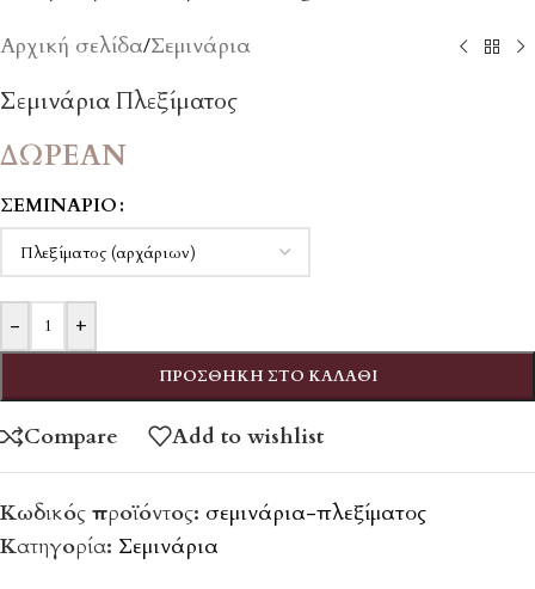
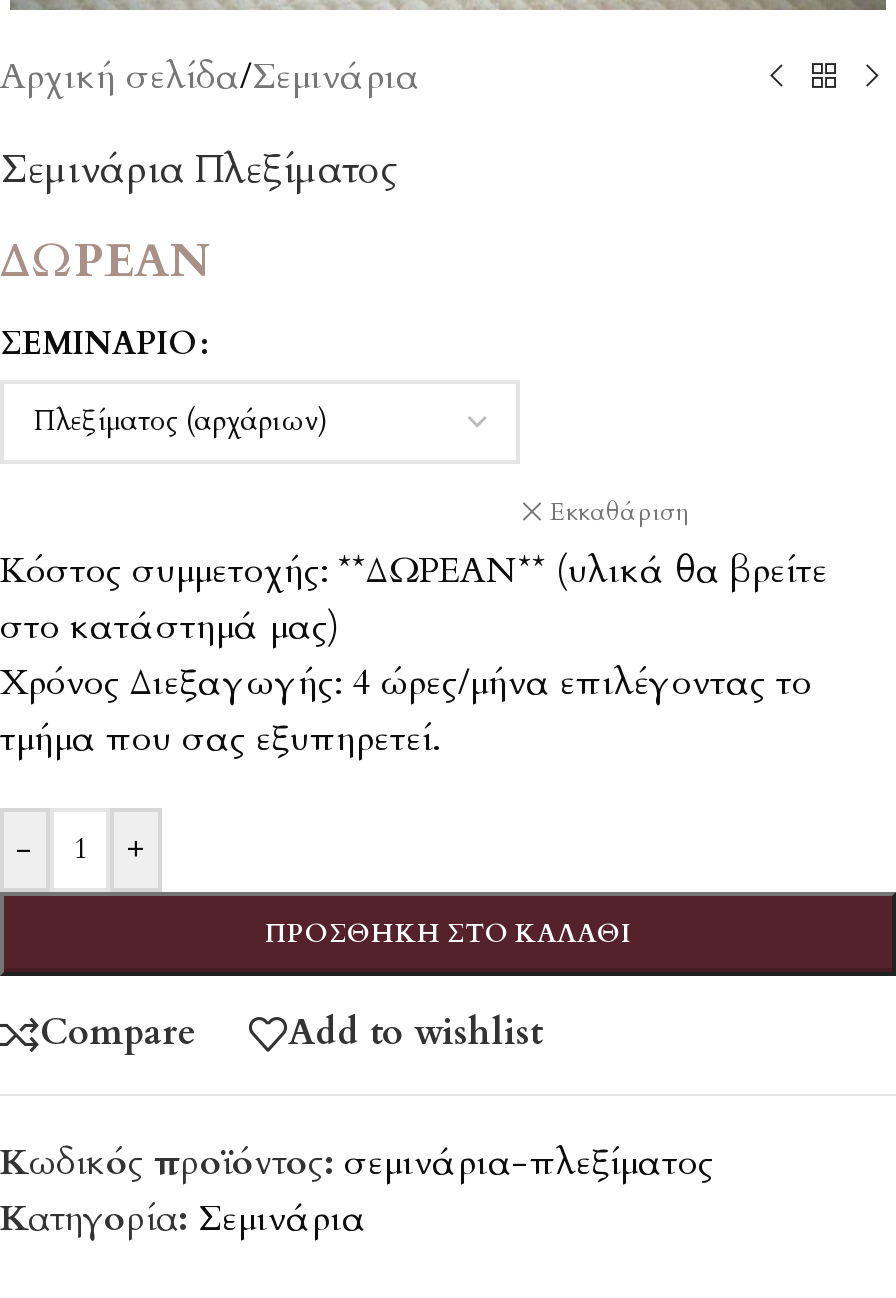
none -> [0,496,828,764] Εκκαθάριση | Κόστος συμμετοχής: **ΔΩΡΕΑΝ** (υλικά θα βρείτε | στο κατάστημά μας) | Χρόνος Διεξαγωγής: 4 ώρες/μήνα επιλέγοντας το | τμήμα που σας εξυπηρετεί.

